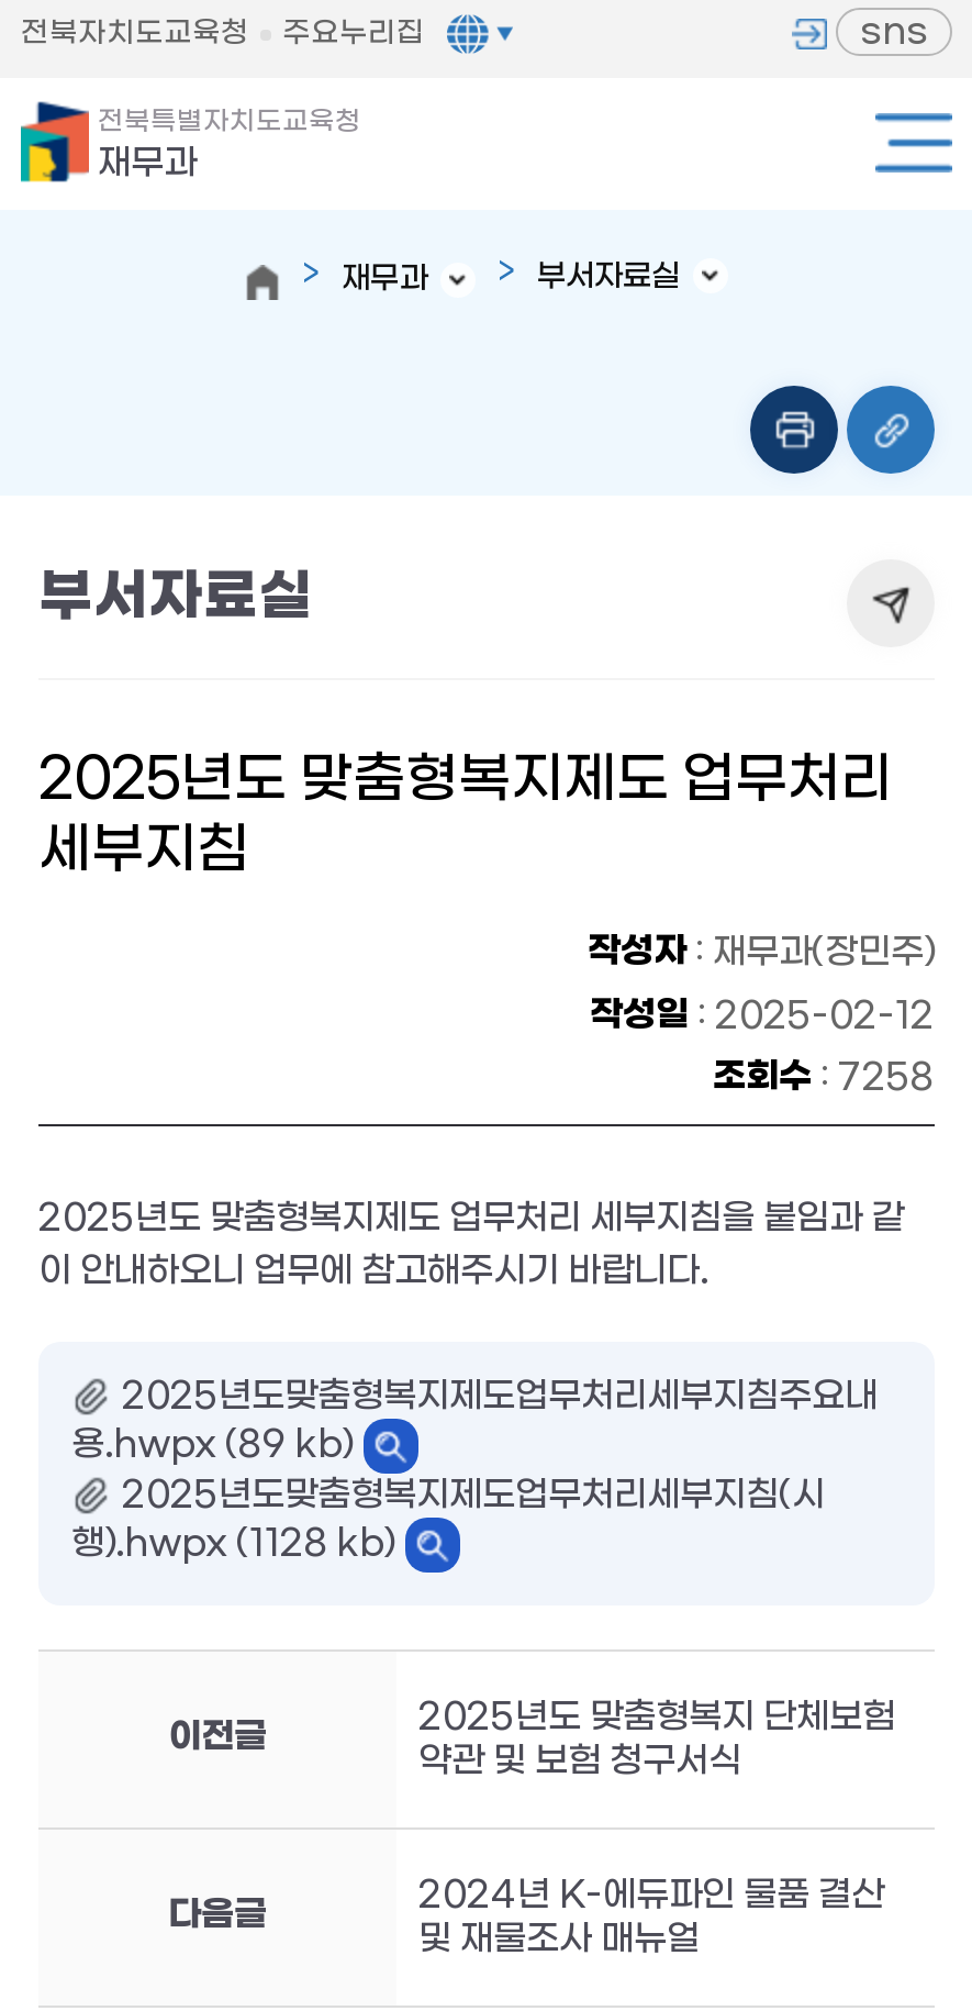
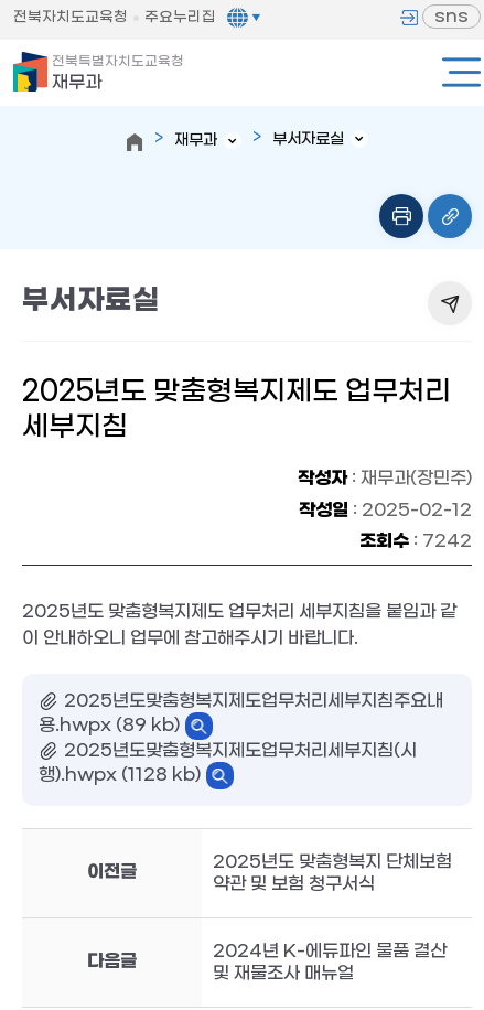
[713,1055,935,1099] 조회수: 7258 -> [359,530,472,552] 조회수: 7242

